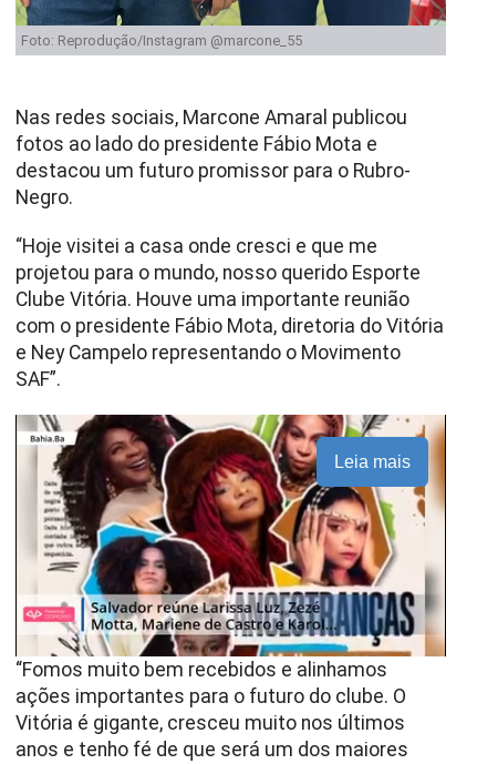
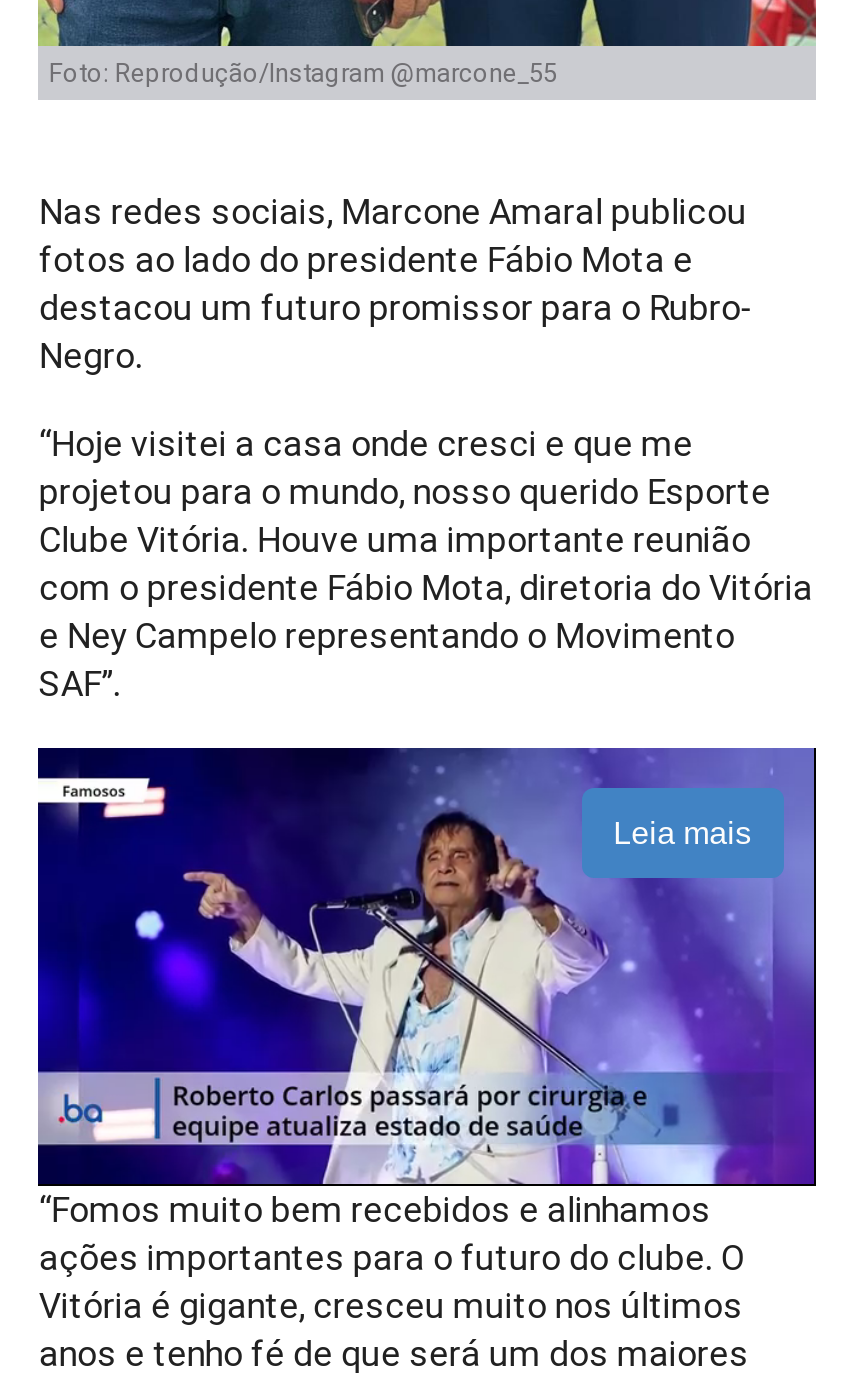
[14,414,446,658] [image] -> [36,746,816,1188] [image]

